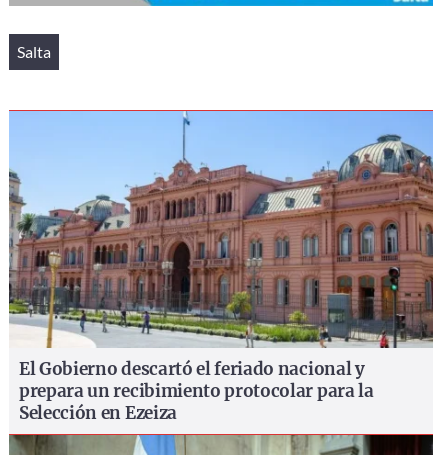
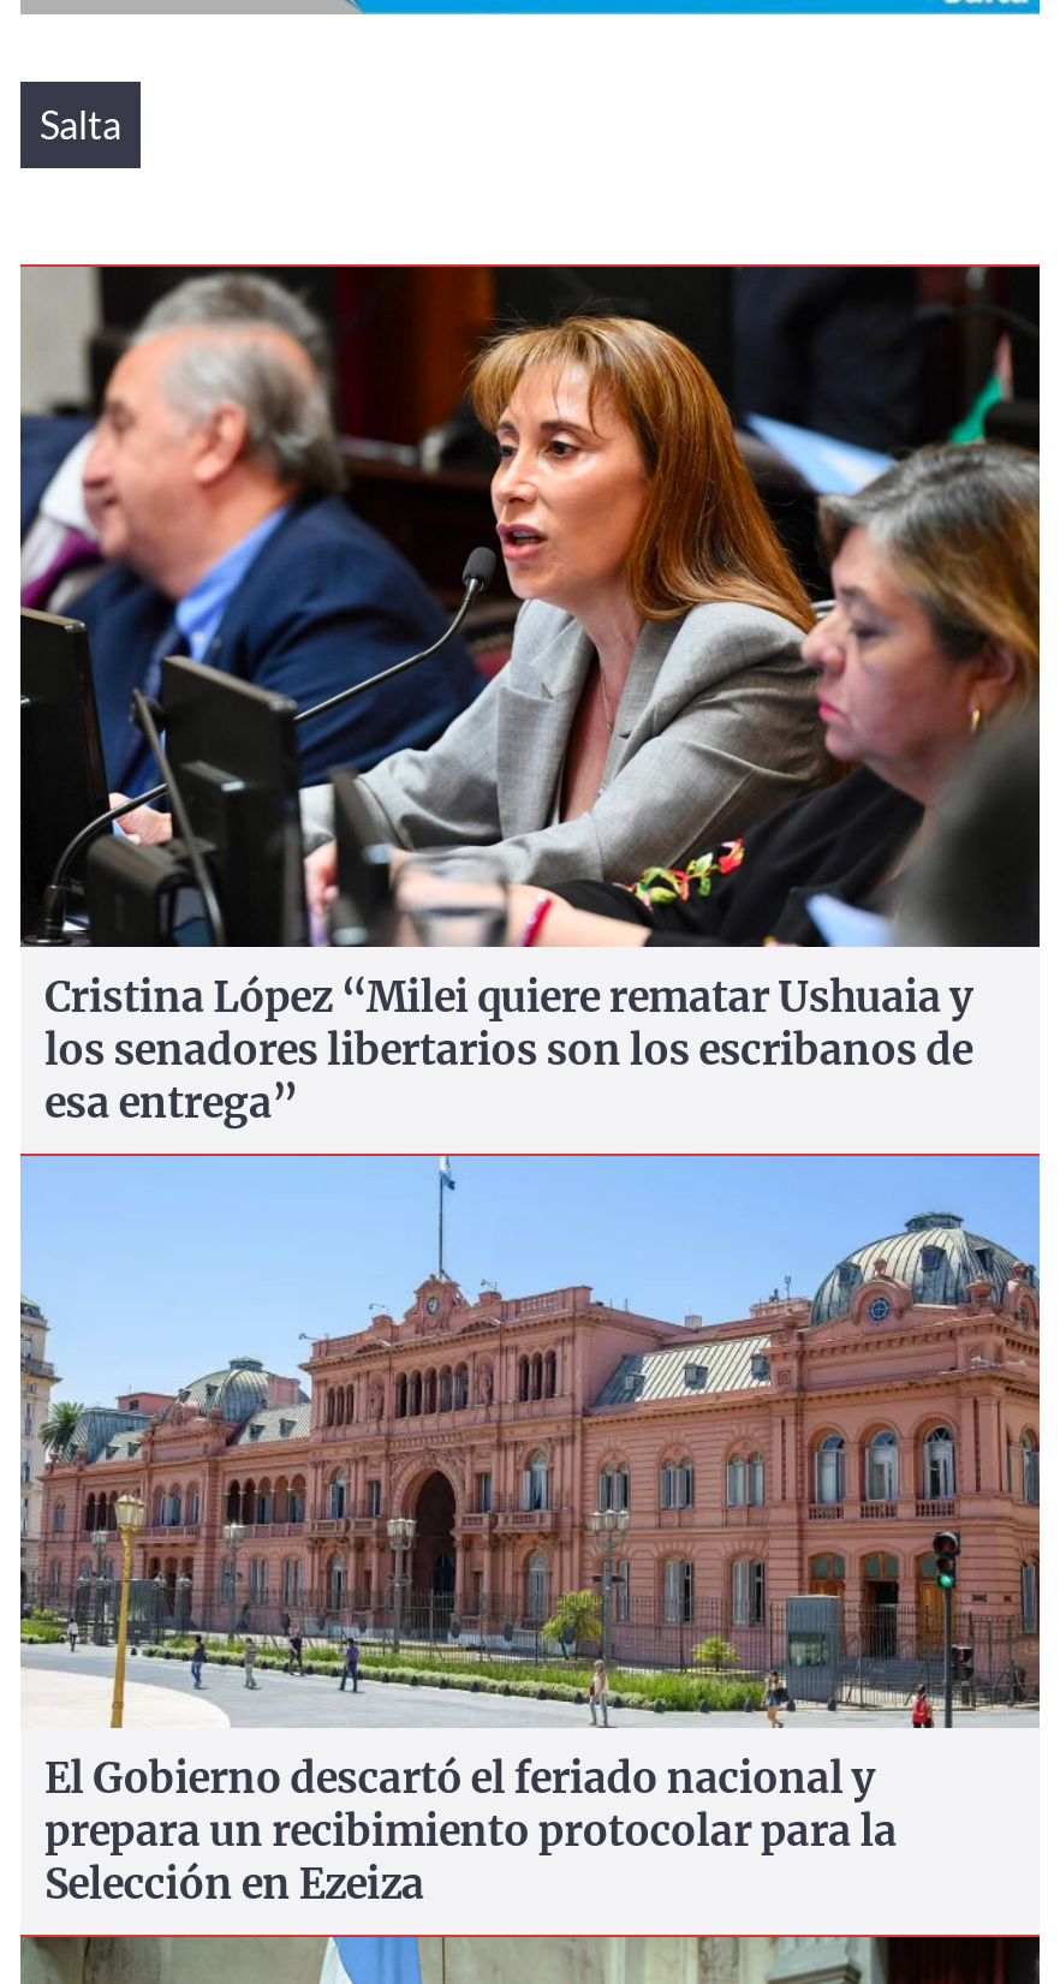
none -> [18,264,1042,1128] [image] | Cristina López “Milei quiere rematar Ushuaia y | los senadores libertarios son los escribanos de | esa entrega”

